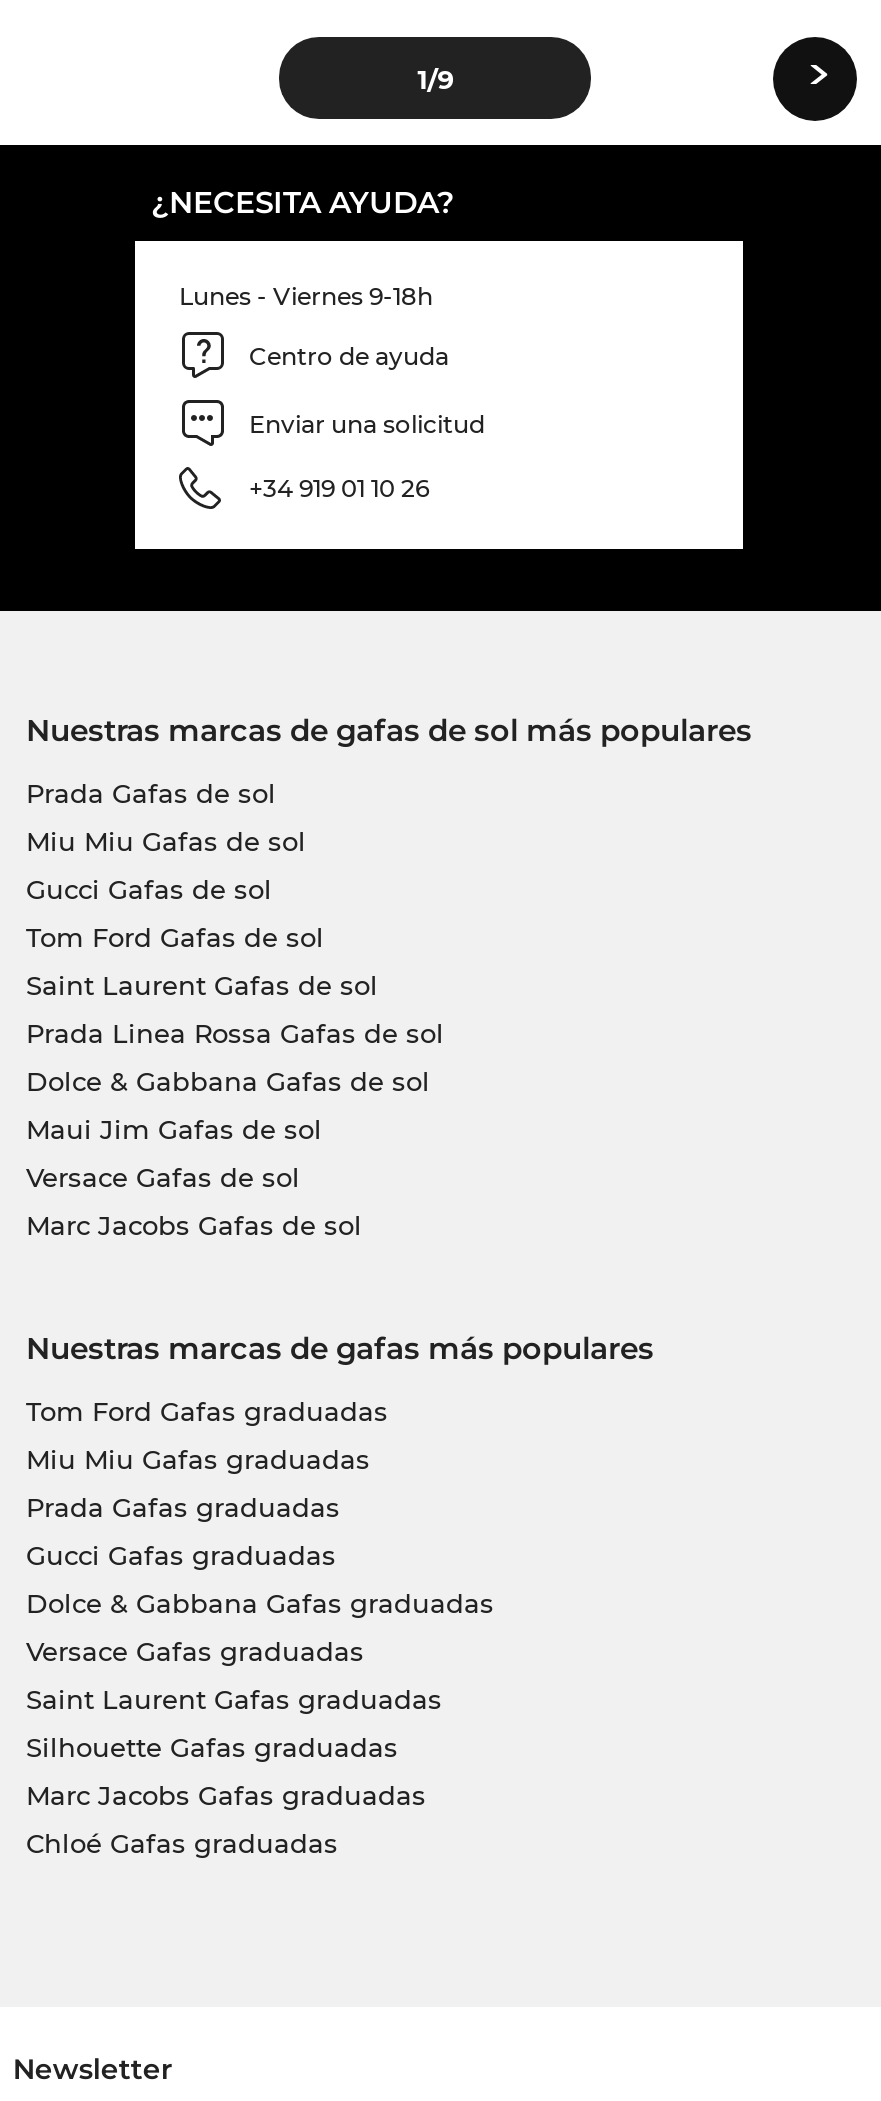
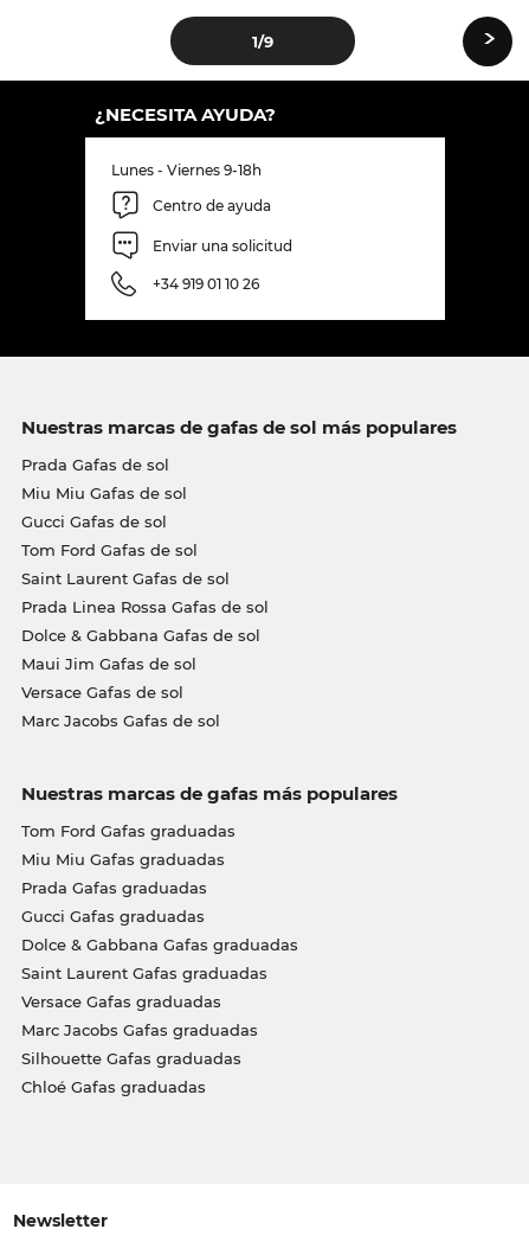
moved [26,1635,364,1667] -> [21,992,221,1011]: Versace Gafas graduadas
moved [26,1683,442,1715] -> [21,964,267,983]: Saint Laurent Gafas graduadas
moved [26,1731,398,1763] -> [21,1049,241,1068]: Silhouette Gafas graduadas
moved [26,1779,426,1811] -> [21,1021,257,1040]: Marc Jacobs Gafas graduadas

